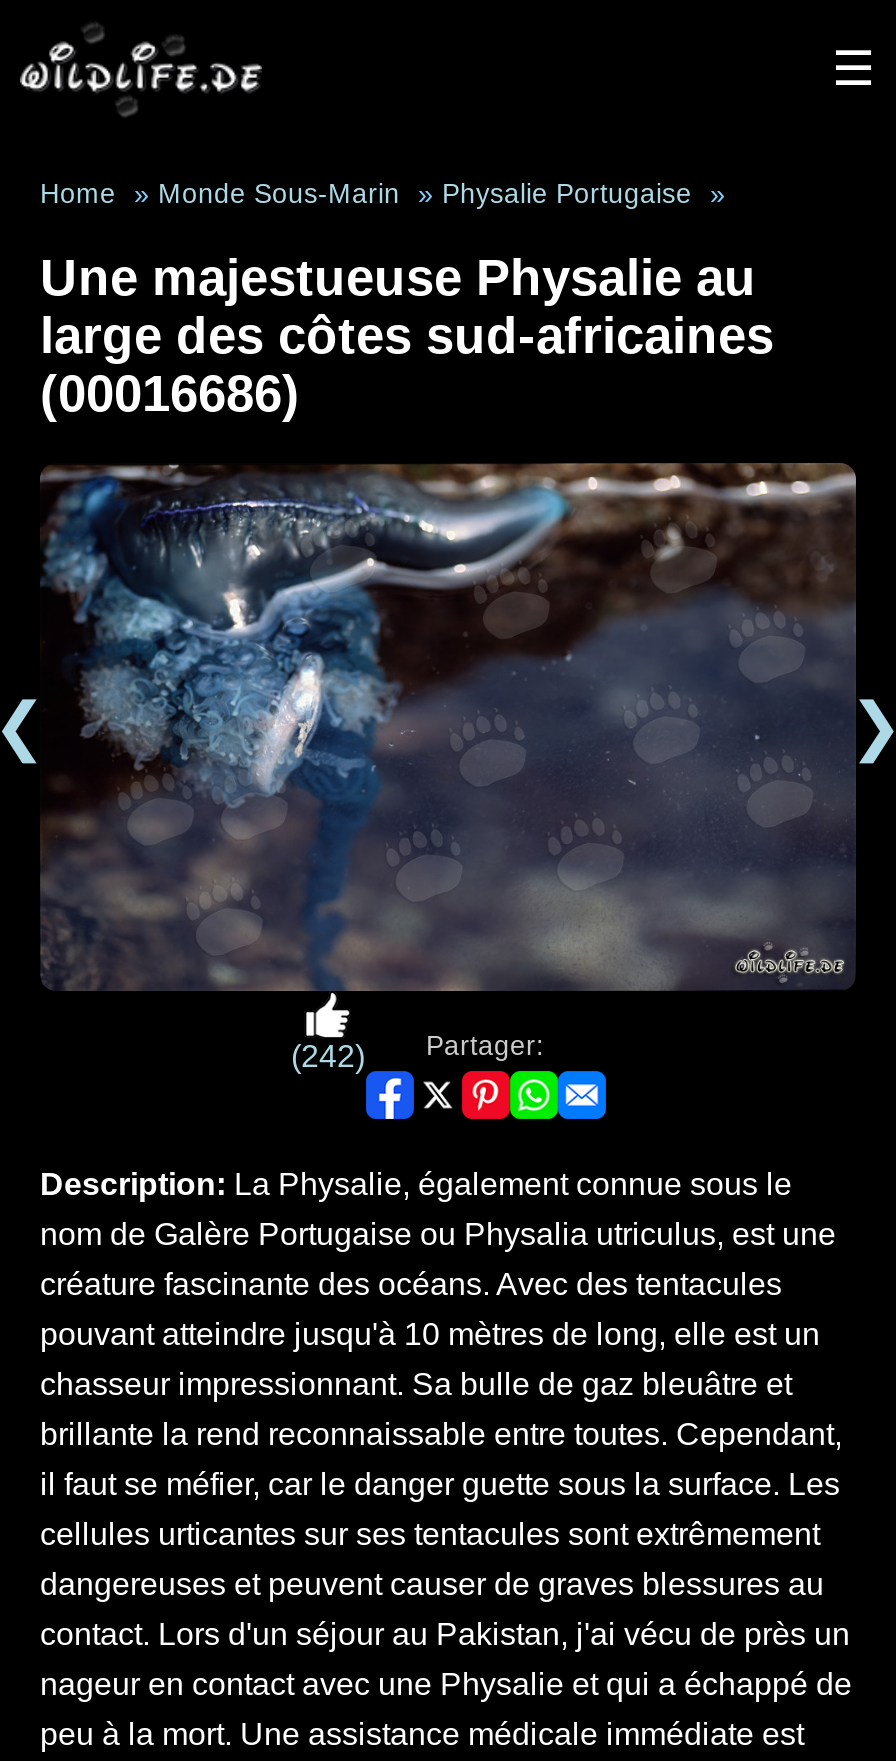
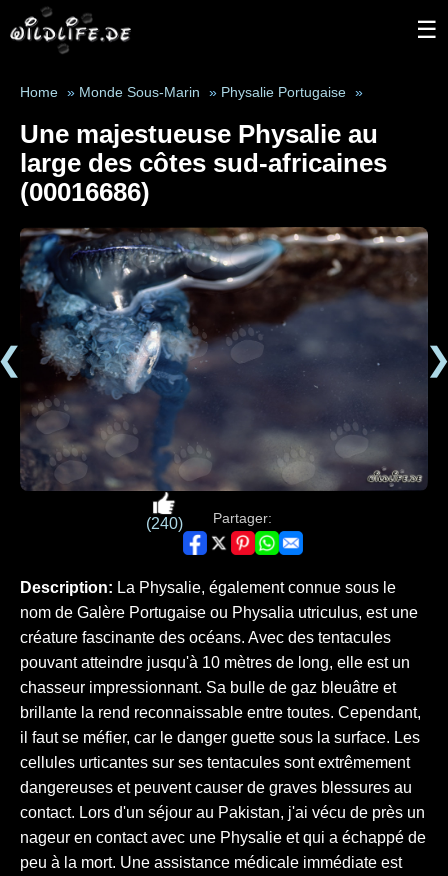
[291,1039,365,1073] (242) -> [145,515,182,532] (240)

